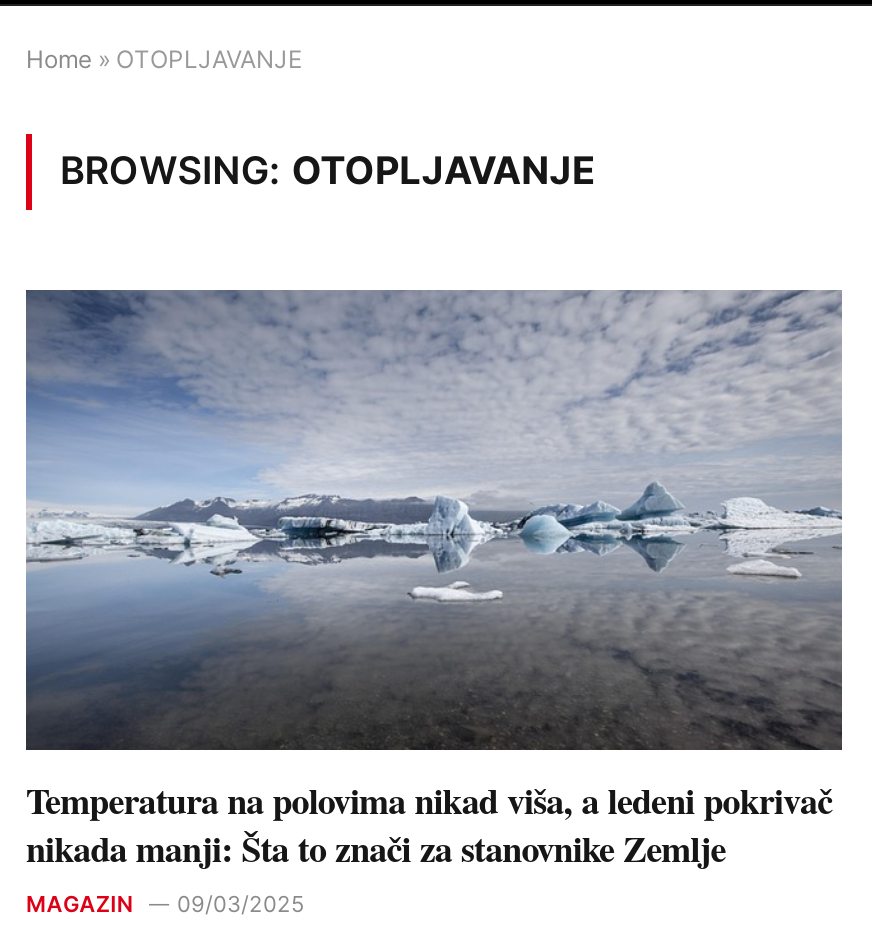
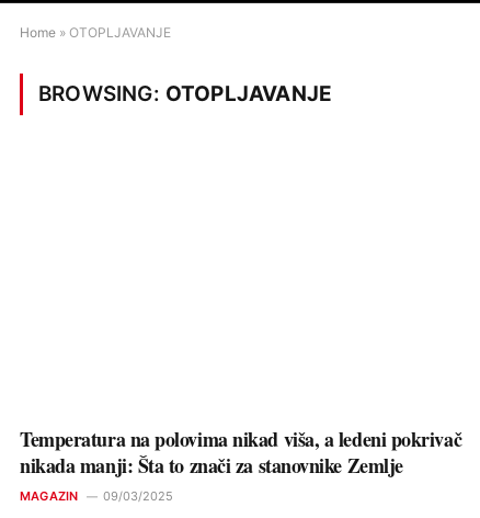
[24,288,844,752] [image] -> none

